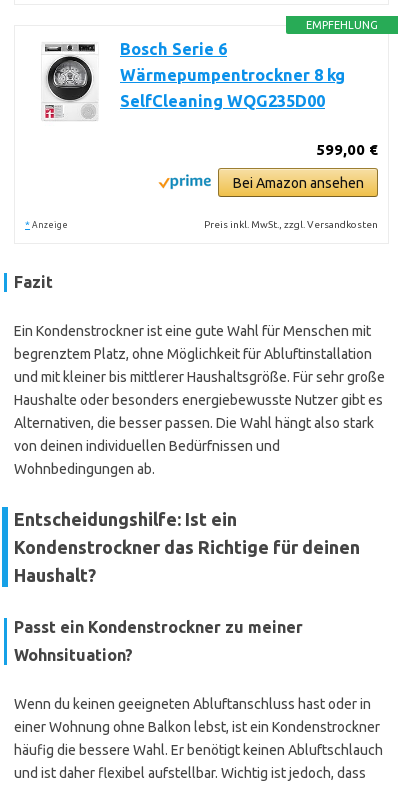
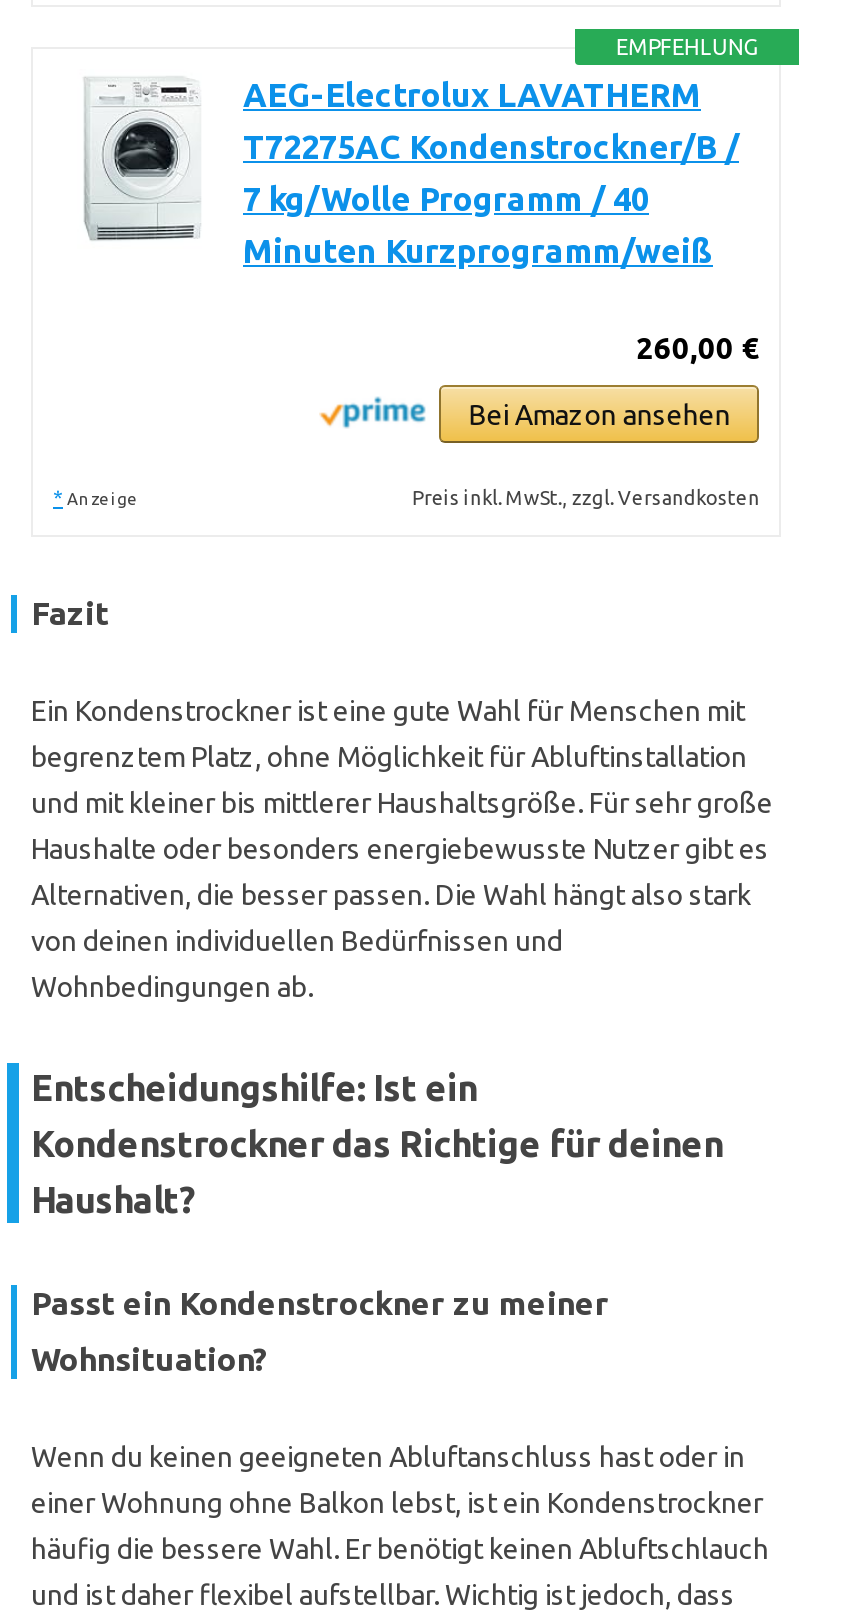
[41,40,345,121] [image] | Bosch Serie 6 | Wärmepumpentrockner 8 kg | SelfCleaning WQG235D00 -> [83,77,739,269] [image] | AEG-Electrolux LAVATHERM | T72275AC Kondenstrockner/B / | 7 kg/Wolle Programm / 40 | Minuten Kurzprogramm/weiß
[316,141,378,158] 599,00 € -> [636,331,760,365] 260,00 €

